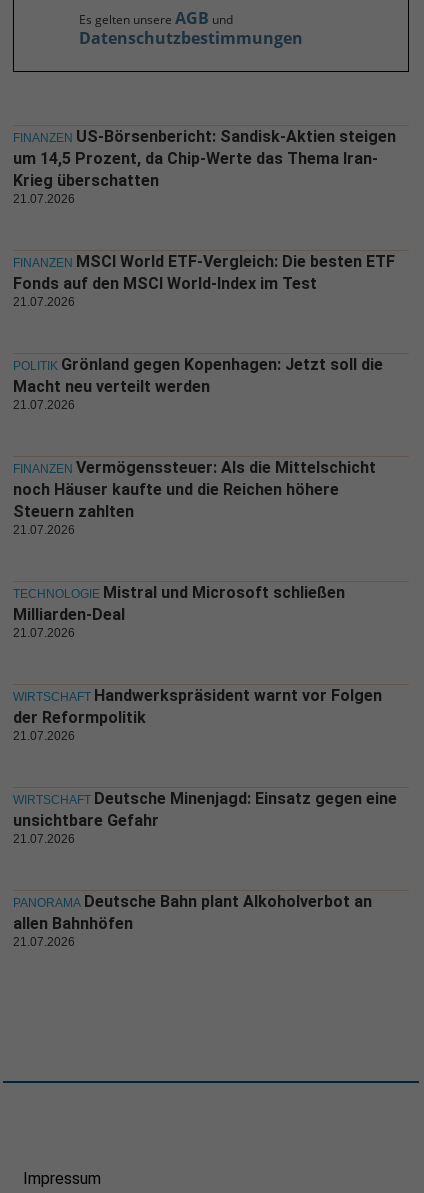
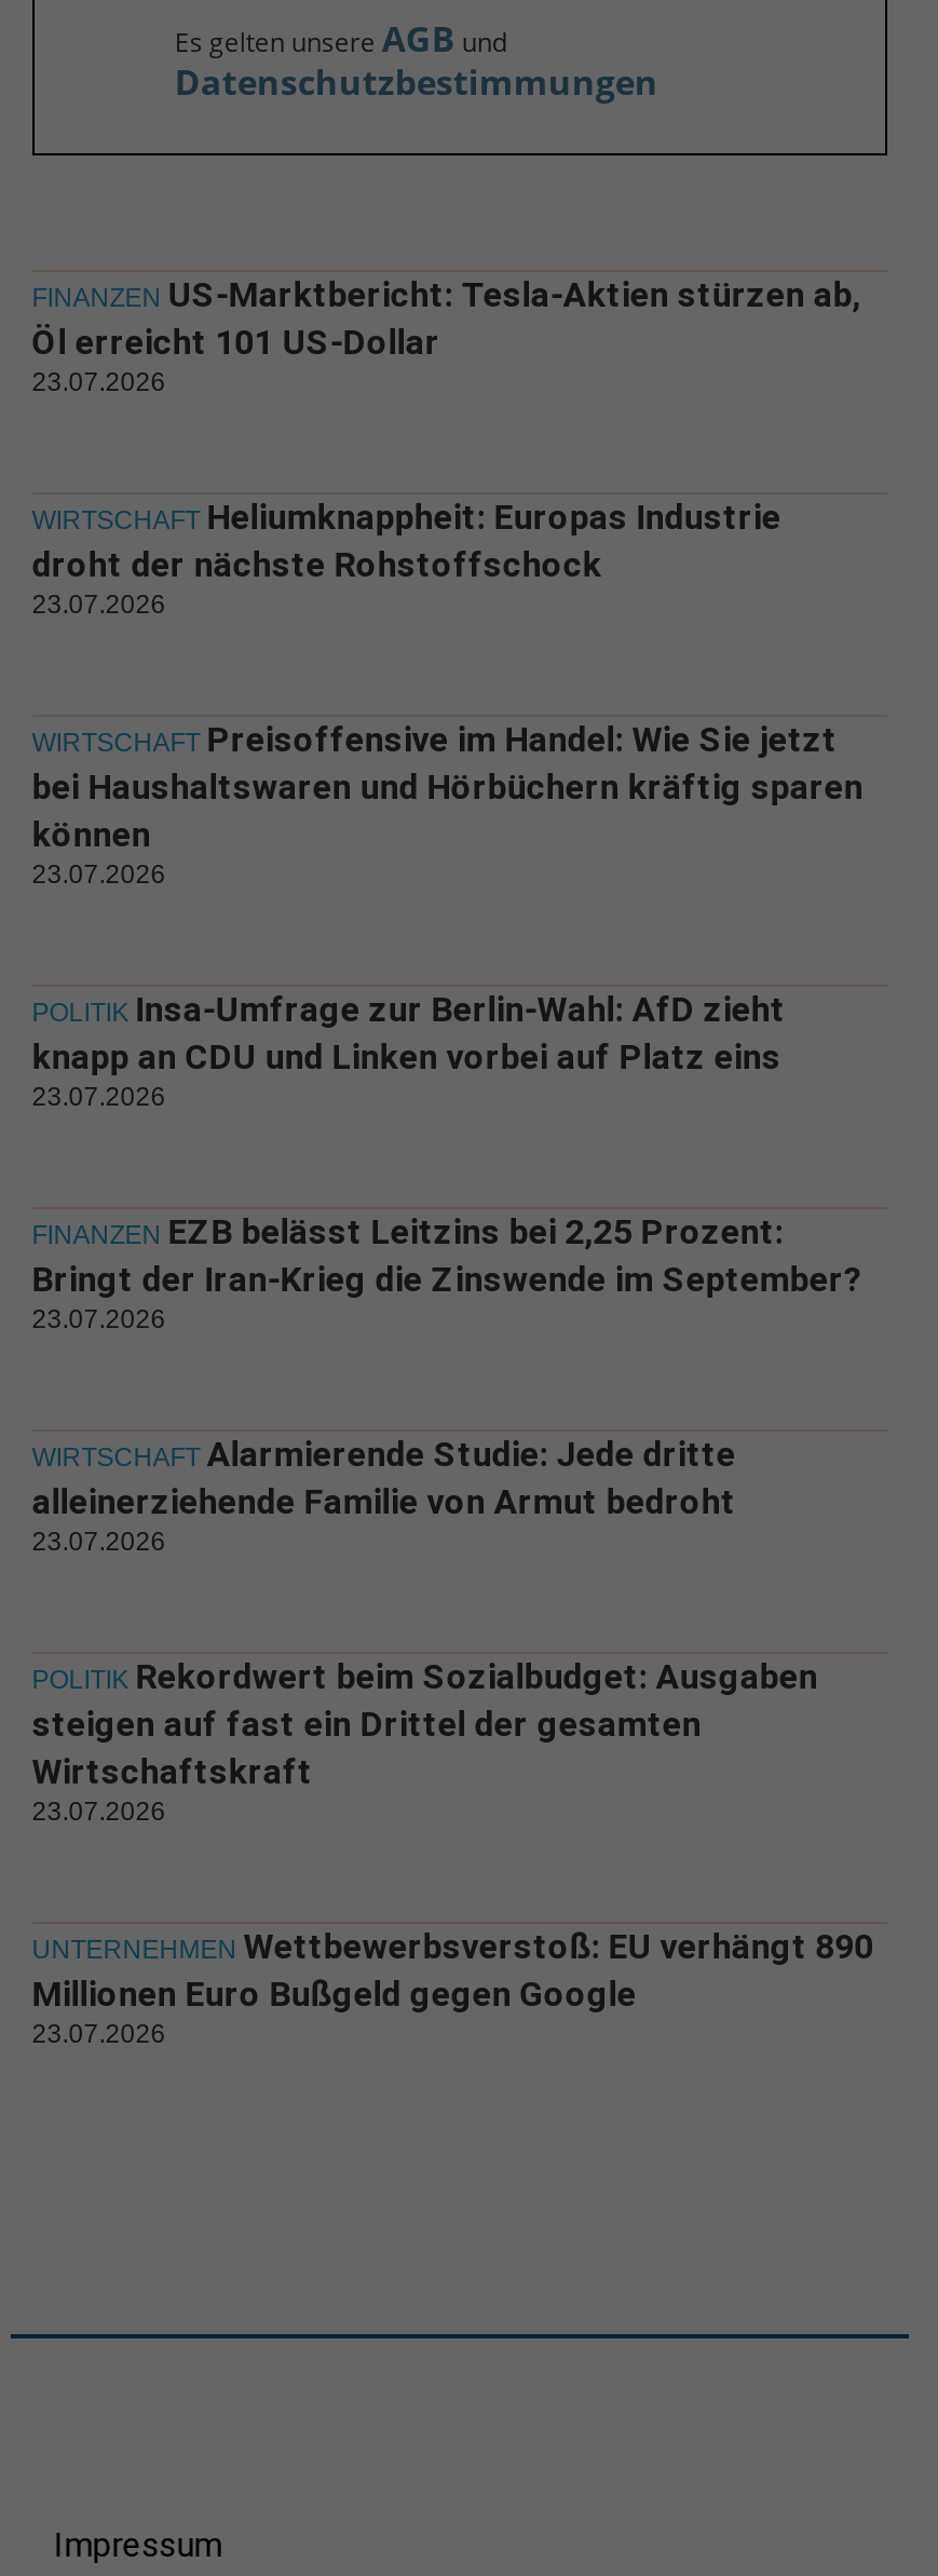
[13,127,396,206] FINANZEN US-Börsenbericht: Sandisk-Aktien steigen | um 14,5 Prozent, da Chip-Werte das Thema Iran- | Krieg überschatten | 21.07.2026 -> [32,275,861,398] FINANZEN US-Marktbericht: Tesla-Aktien stürzen ab, | Öl erreicht 101 US-Dollar | 23.07.2026
[13,252,395,309] FINANZEN MSCI World ETF-Vergleich: Die besten ETF | Fonds auf den MSCI World-Index im Test | 21.07.2026 -> [32,497,781,620] WIRTSCHAFT Heliumknappheit: Europas Industrie | droht der nächste Rohstoffschock | 23.07.2026
[13,355,383,412] POLITIK Grönland gegen Kopenhagen: Jetzt soll die | Macht neu verteilt werden | 21.07.2026 -> [32,719,863,890] WIRTSCHAFT Preisoffensive im Handel: Wie Sie jetzt | bei Haushaltswaren und Hörbüchern kräftig sparen | können | 23.07.2026
[13,458,376,537] FINANZEN Vermögenssteuer: Als die Mittelschicht | noch Häuser kaufte und die Reichen höhere | Steuern zahlten | 21.07.2026 -> [32,989,785,1112] POLITIK Insa-Umfrage zur Berlin-Wahl: AfD zieht | knapp an CDU und Linken vorbei auf Platz eins | 23.07.2026
[13,583,345,640] TECHNOLOGIE Mistral und Microsoft schließen | Milliarden-Deal | 21.07.2026 -> [32,1212,863,1335] FINANZEN EZB belässt Leitzins bei 2,25 Prozent: | Bringt der Iran-Krieg die Zinswende im September? | 23.07.2026
[13,686,382,743] WIRTSCHAFT Handwerkspräsident warnt vor Folgen | der Reformpolitik | 21.07.2026 -> [32,1434,736,1557] WIRTSCHAFT Alarmierende Studie: Jede dritte | alleinerziehende Familie von Armut bedroht | 23.07.2026
[13,789,397,846] WIRTSCHAFT Deutsche Minenjagd: Einsatz gegen eine | unsichtbare Gefahr | 21.07.2026 -> [32,1657,818,1827] POLITIK Rekordwert beim Sozialbudget: Ausgaben | steigen auf fast ein Drittel der gesamten | Wirtschaftskraft | 23.07.2026
[13,892,372,949] PANORAMA Deutsche Bahn plant Alkoholverbot an | allen Bahnhöfen | 21.07.2026 -> [32,1926,874,2050] UNTERNEHMEN Wettbewerbsverstoß: EU verhängt 890 | Millionen Euro Bußgeld gegen Google | 23.07.2026

